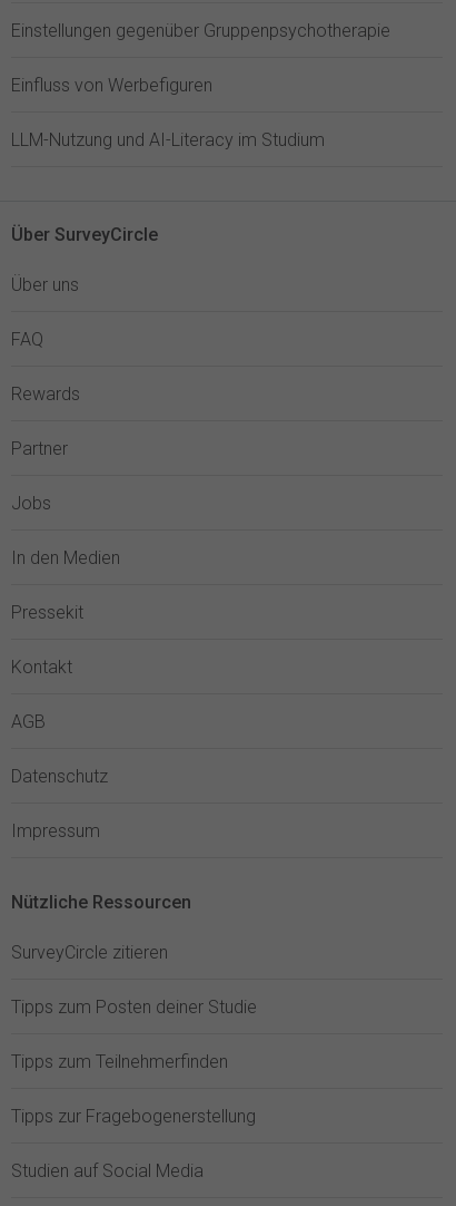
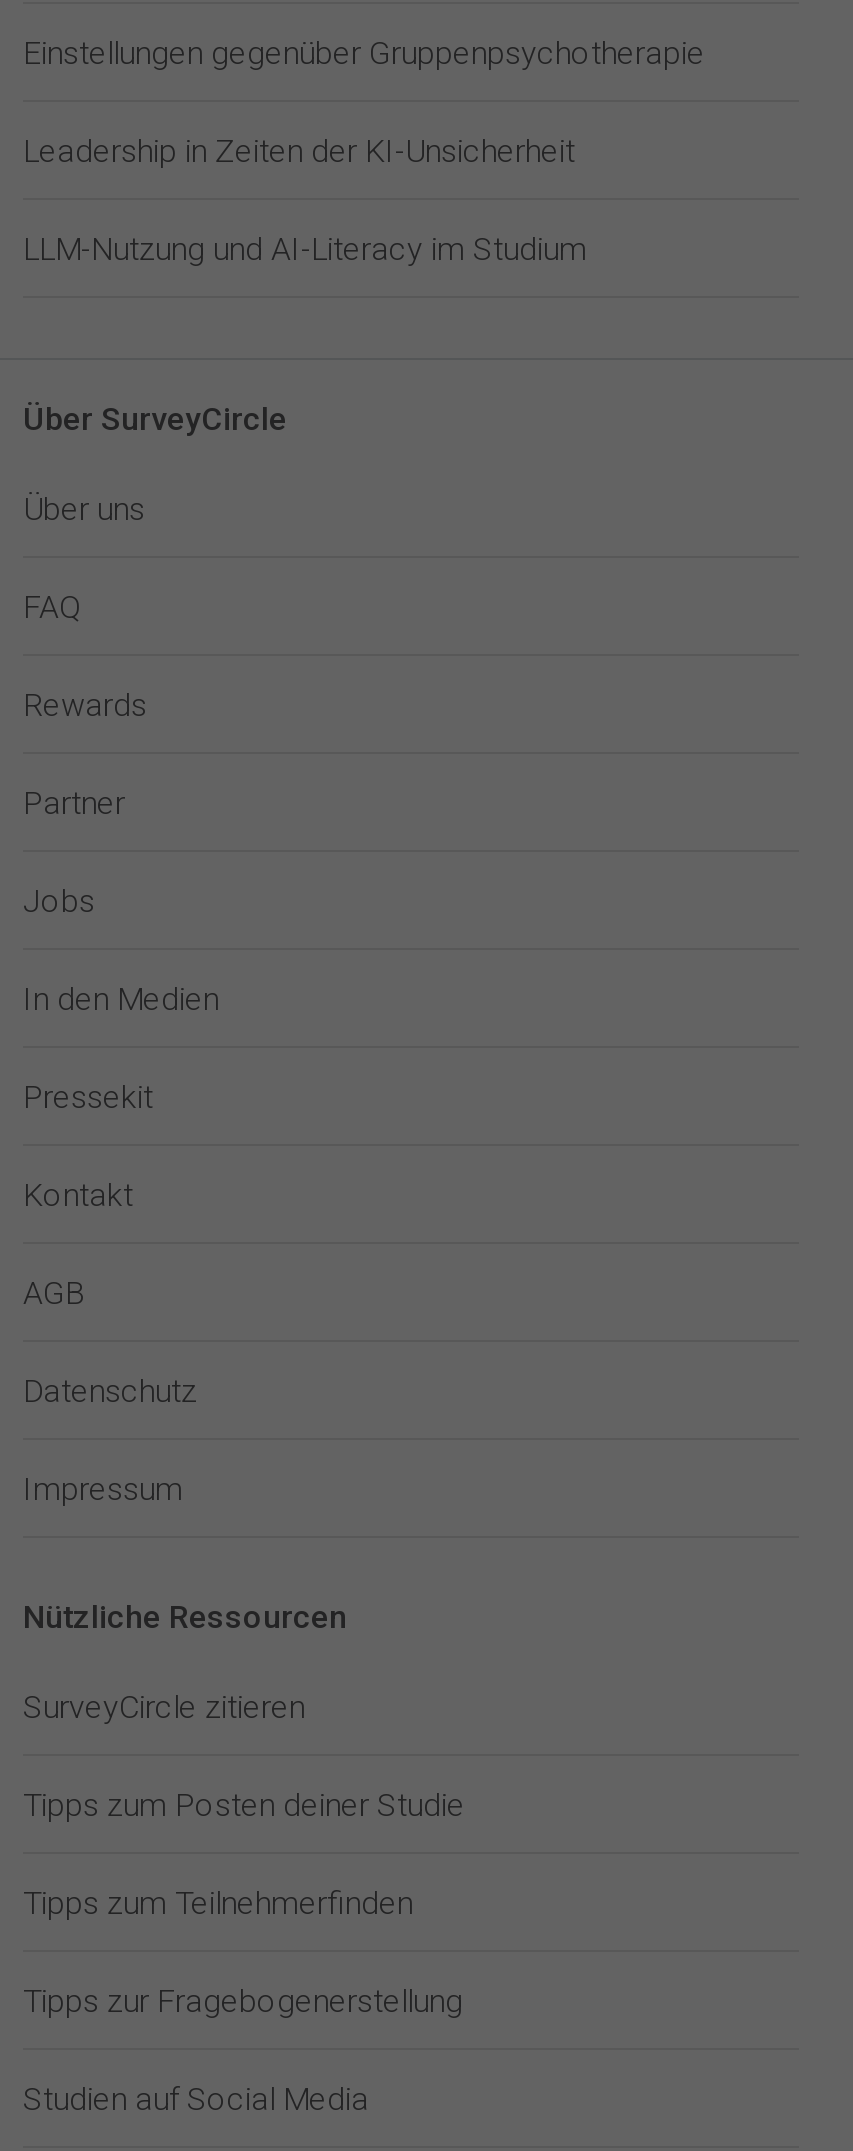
[11,75,212,96] Einfluss von Werbefiguren -> [23,132,575,170] Leadership in Zeiten der KI-Unsicherheit

